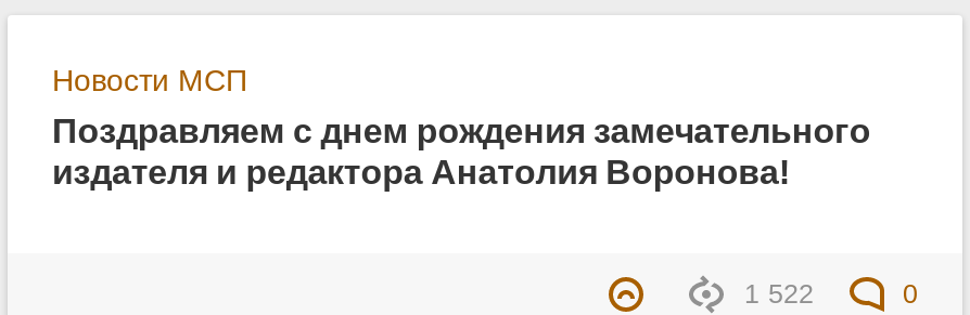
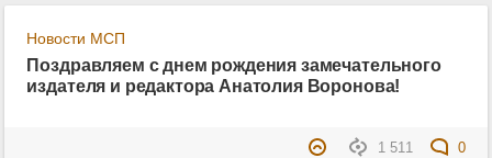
[736,280,814,310] 1 522 -> [373,140,412,156] 1 511

